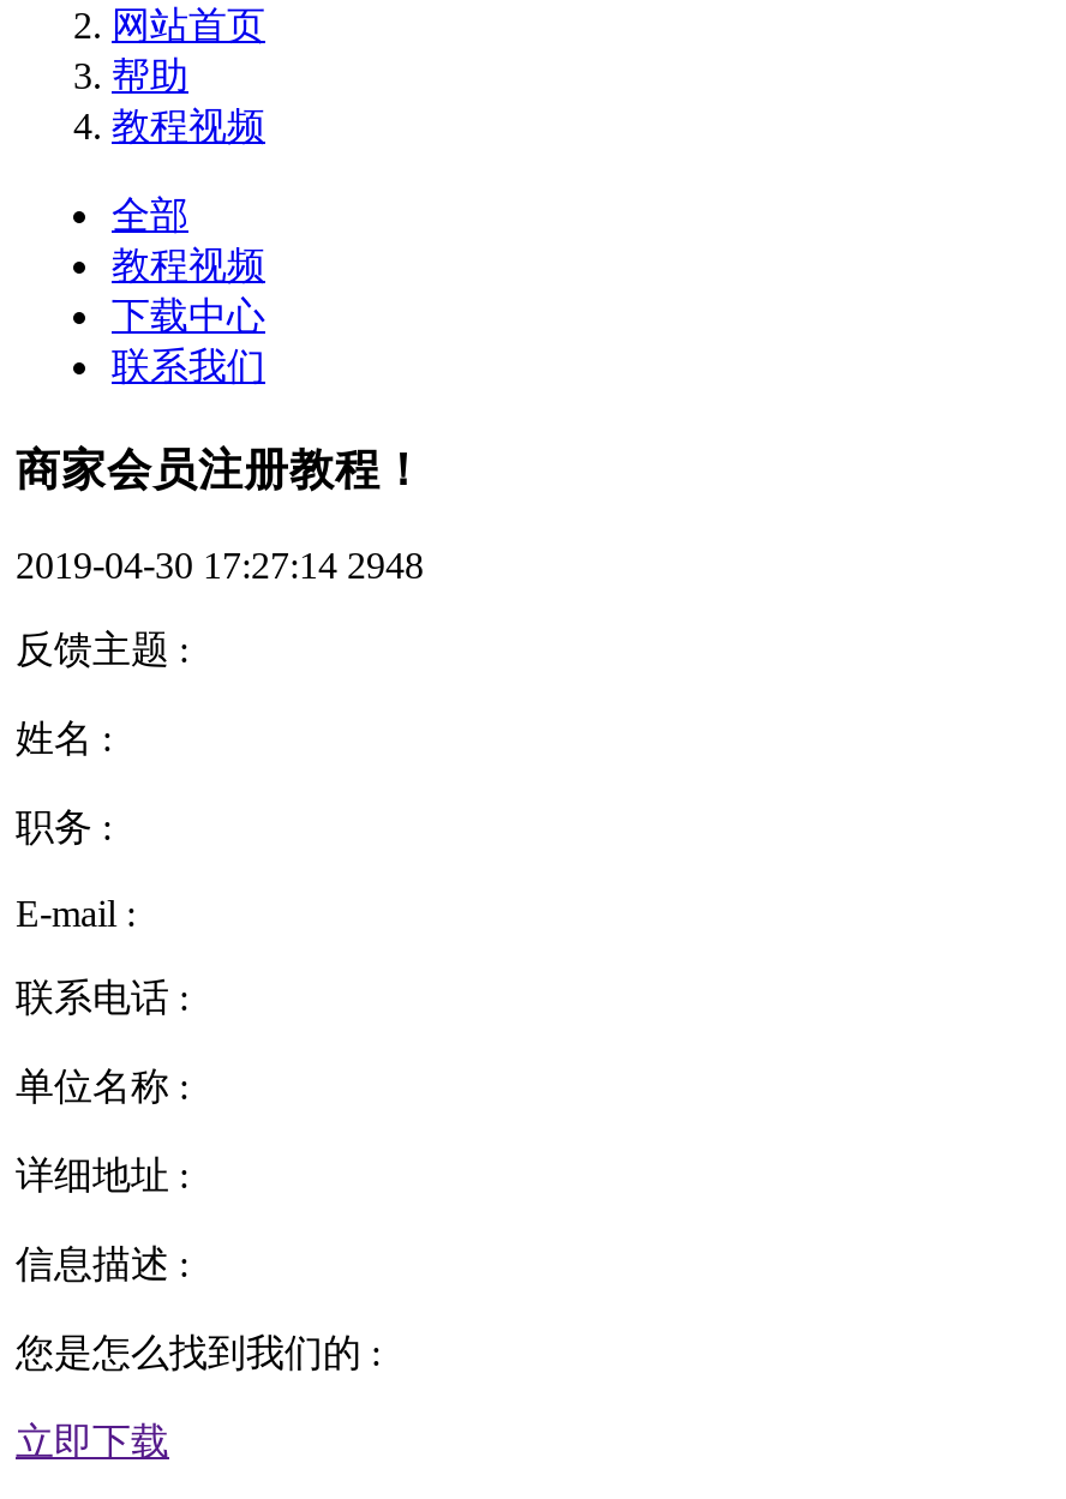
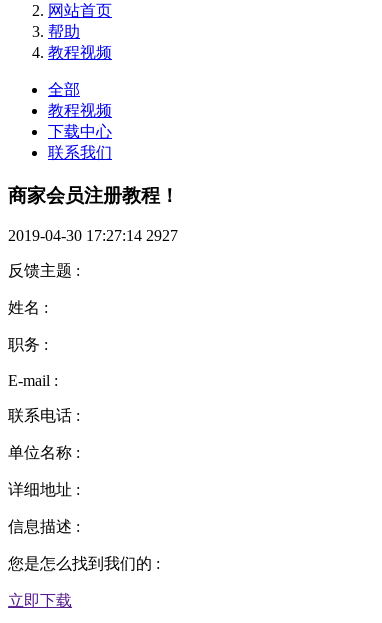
[16,545,424,586] 2019-04-30 17:27:14 2948 -> [8,227,178,244] 2019-04-30 17:27:14 2927

